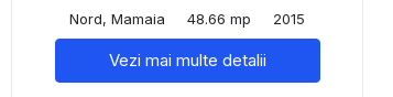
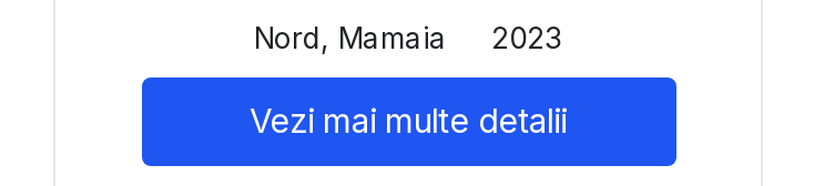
[187,9,305,27] 48.66 mp | 2015 -> [491,19,562,54] 2023

